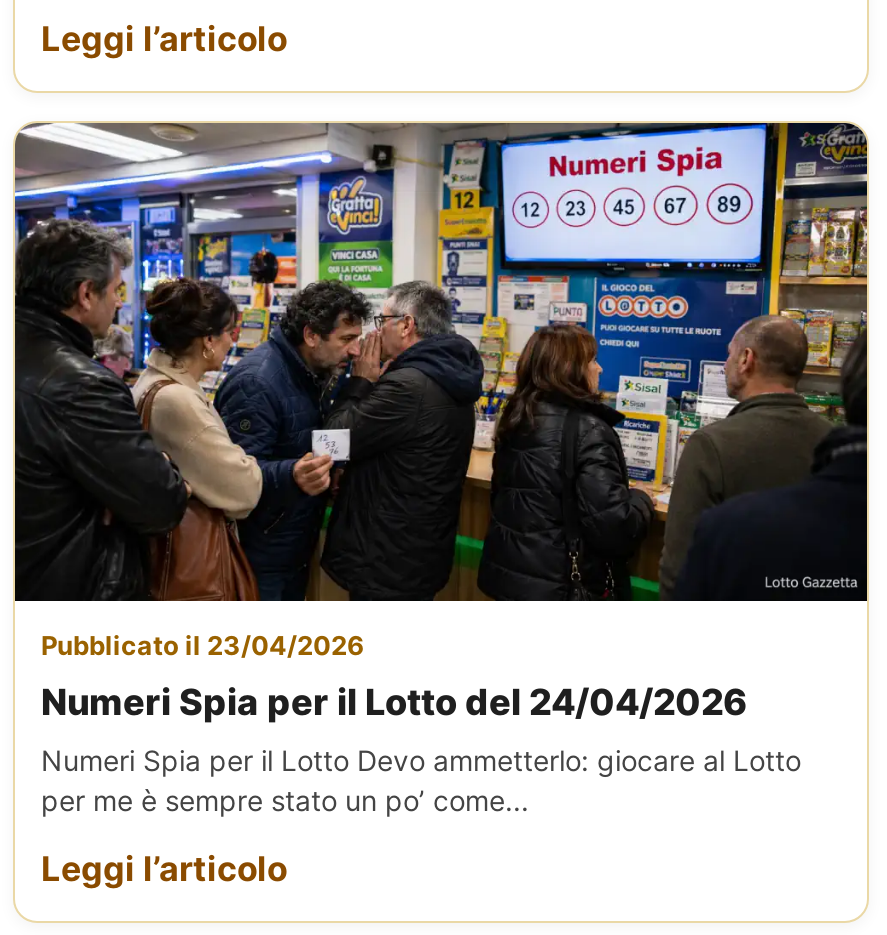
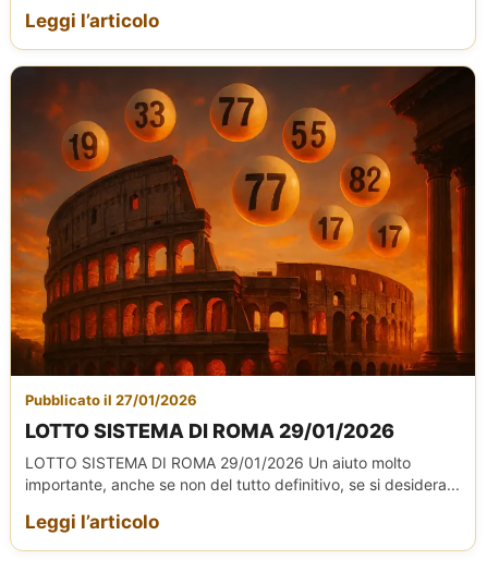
[13,120,869,661] [image] | Pubblicato il 23/04/2026 -> [10,65,475,408] [image] | Pubblicato il 27/01/2026
[41,681,747,723] Numeri Spia per il Lotto del 24/04/2026 -> [25,419,394,442] LOTTO SISTEMA DI ROMA 29/01/2026
[41,743,801,817] Numeri Spia per il Lotto Devo ammetterlo: giocare al Lotto | per me è sempre stato un po’ come... -> [25,453,460,493] LOTTO SISTEMA DI ROMA 29/01/2026 Un aiuto molto | importante, anche se non del tutto definitivo, se si desidera...

